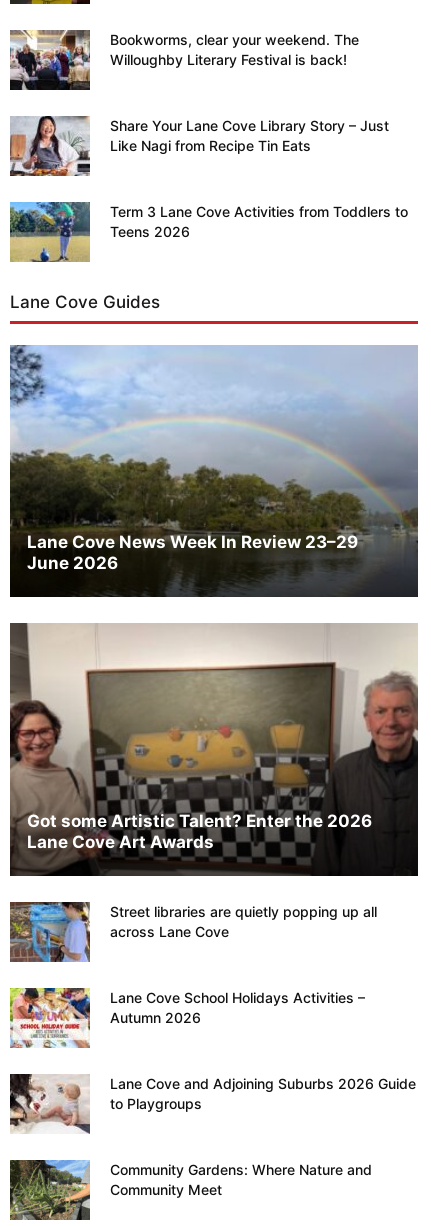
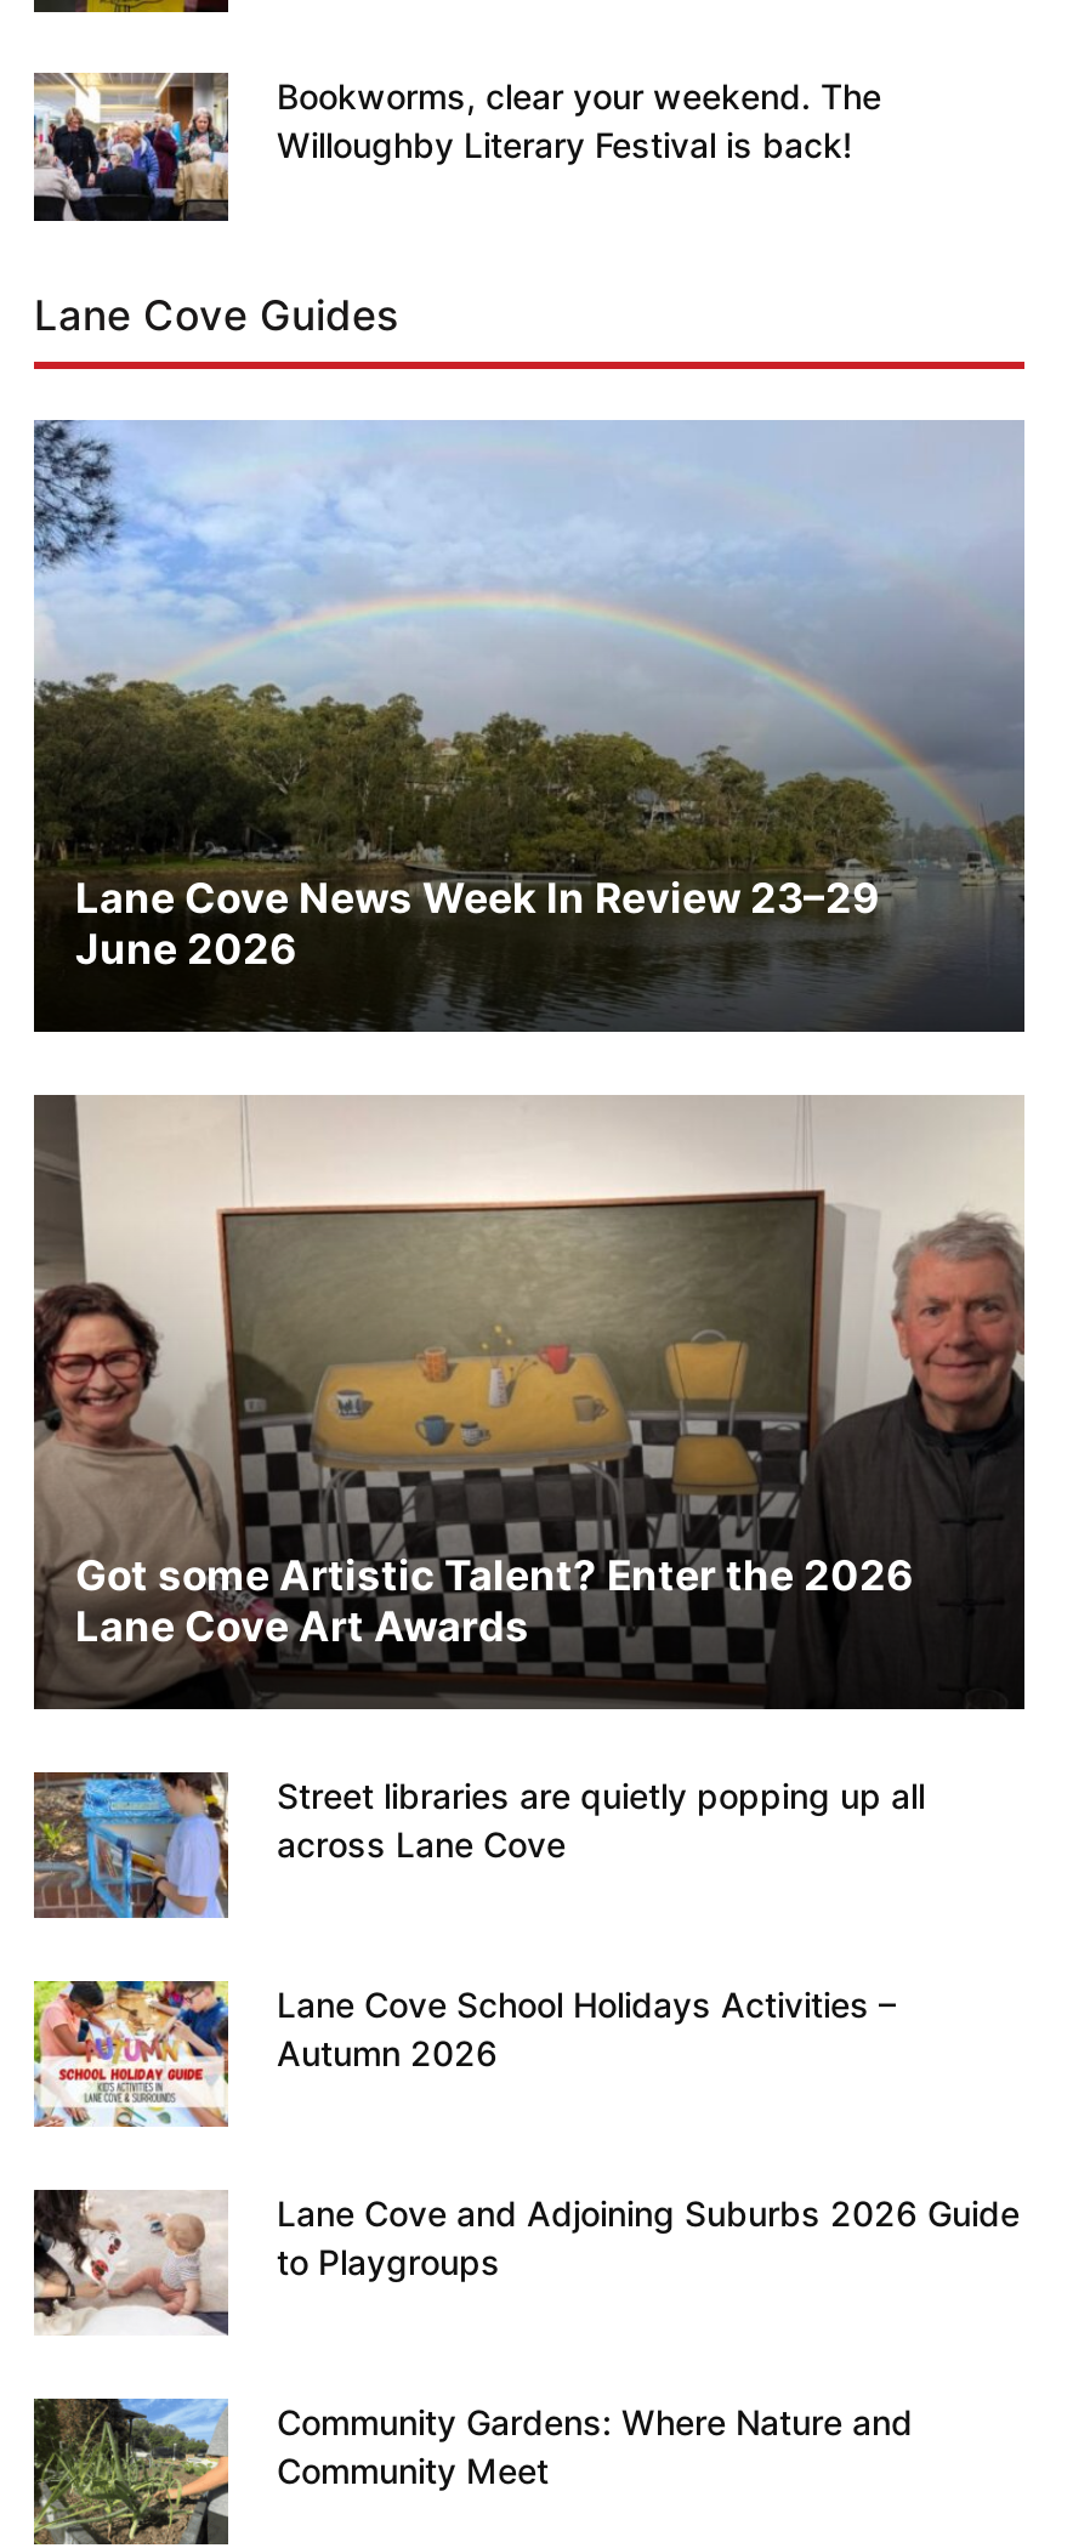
[9,115,389,177] [image] | Share Your Lane Cove Library Story – Just | Like Nagi from Recipe Tin Eats -> none
[10,201,408,263] [image] | Term 3 Lane Cove Activities from Toddlers to | Teens 2026 -> none

